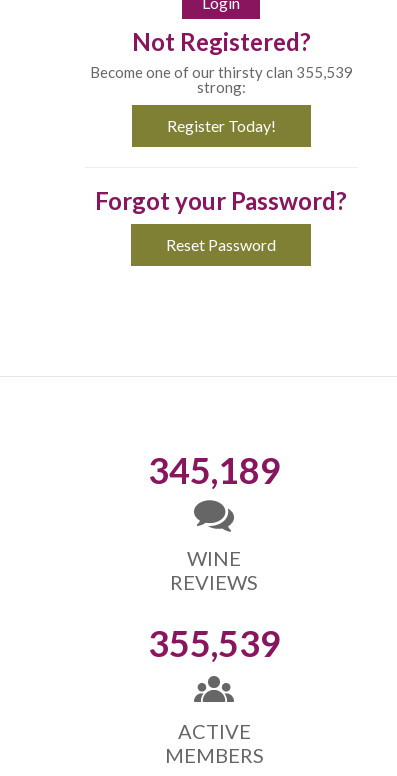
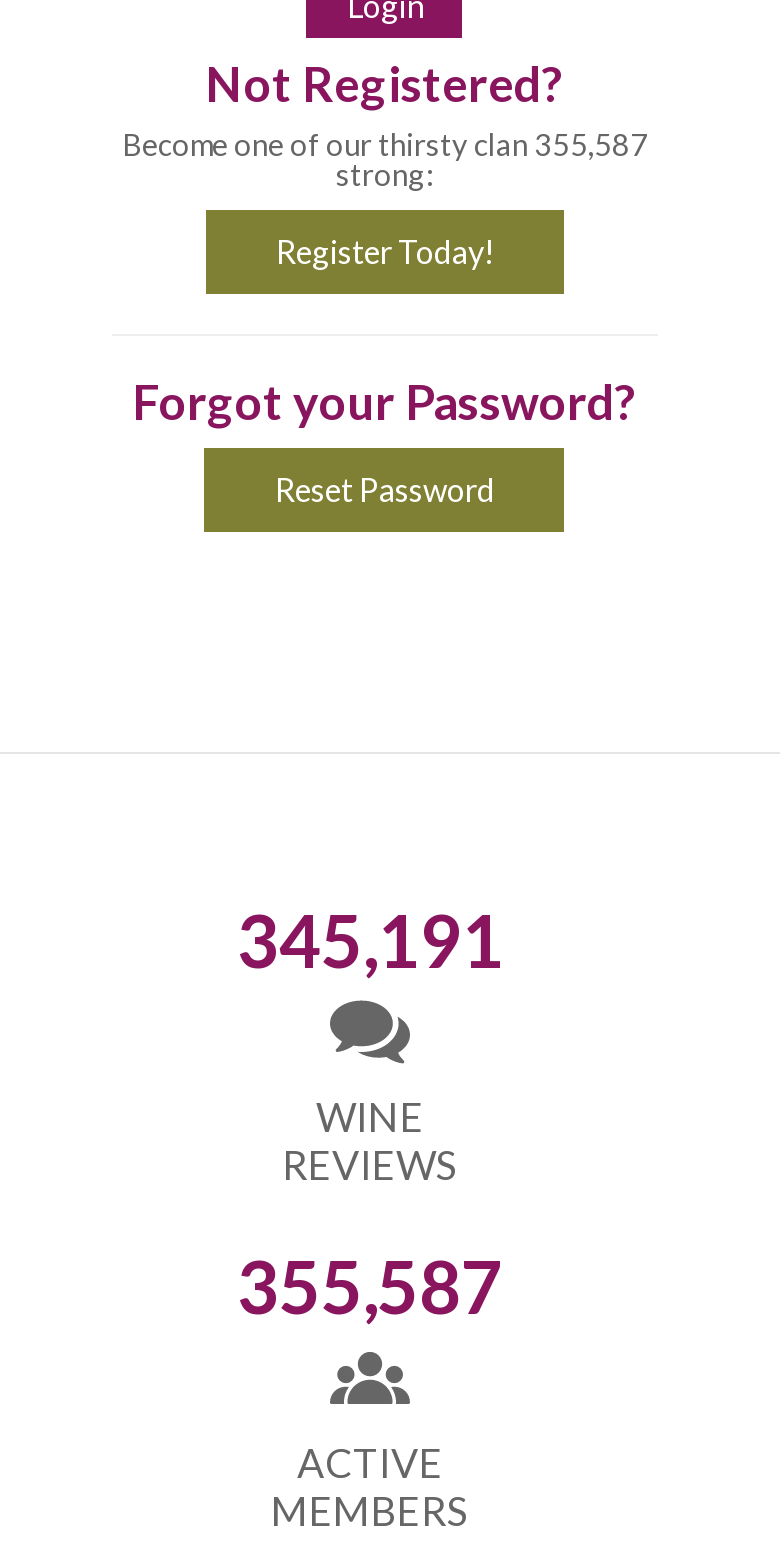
[90,63,353,81] Become one of our thirsty clan 355,539 -> [122,126,648,162] Become one of our thirsty clan 355,587
[147,448,280,492] 345,189 -> [237,896,503,984] 345,191
[147,621,280,665] 355,539 -> [237,1242,503,1330] 355,587

